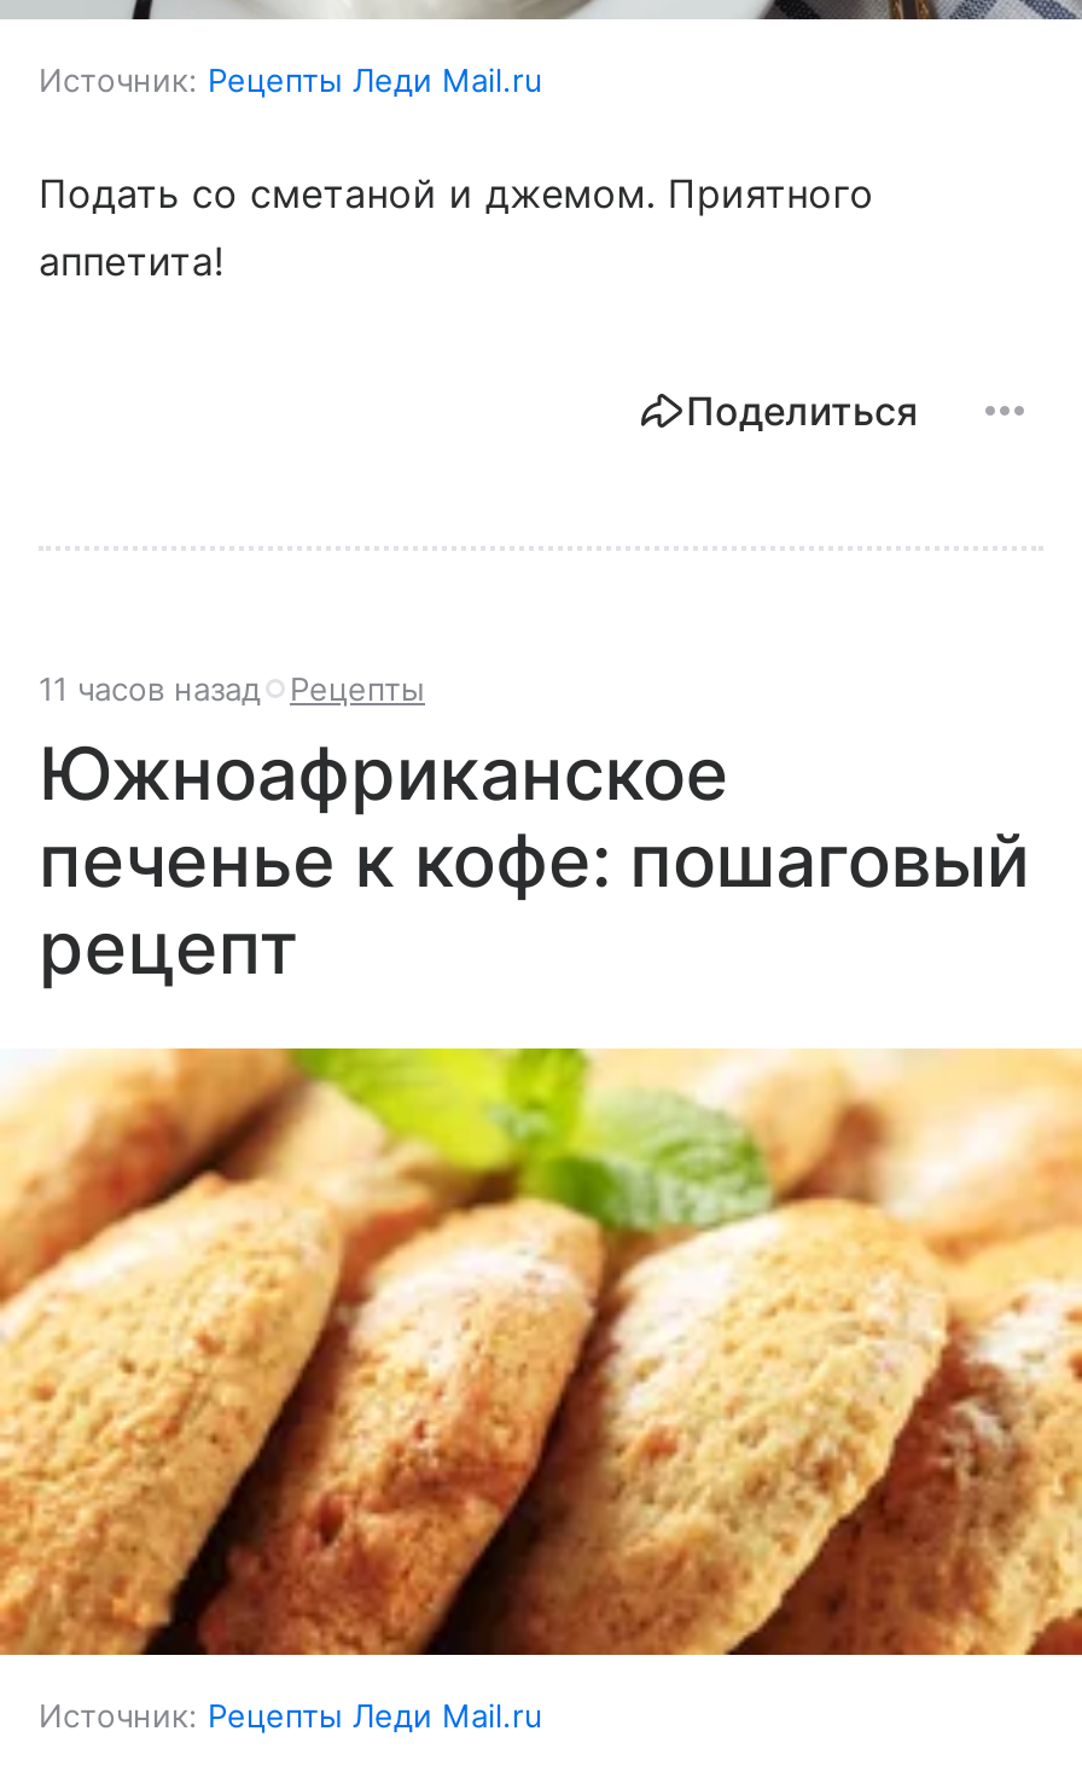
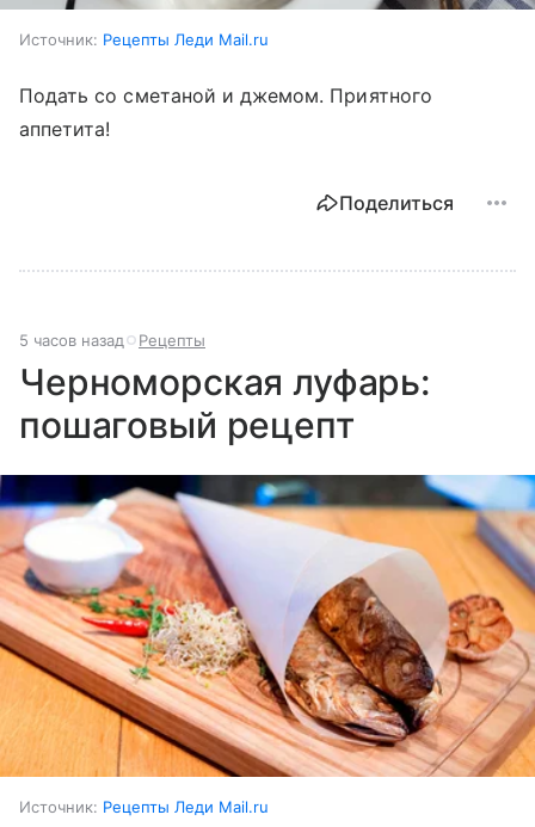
[39,669,425,708] 11 часов назад Рецепты -> [19,330,205,350] 5 часов назад Рецепты
[39,729,1030,990] Южноафриканское | печенье к кофе: пошаговый | рецепт -> [19,360,430,446] Черноморская луфарь: | пошаговый рецепт
[7,1046,1075,1657] [image] -> [4,474,531,778] [image]

